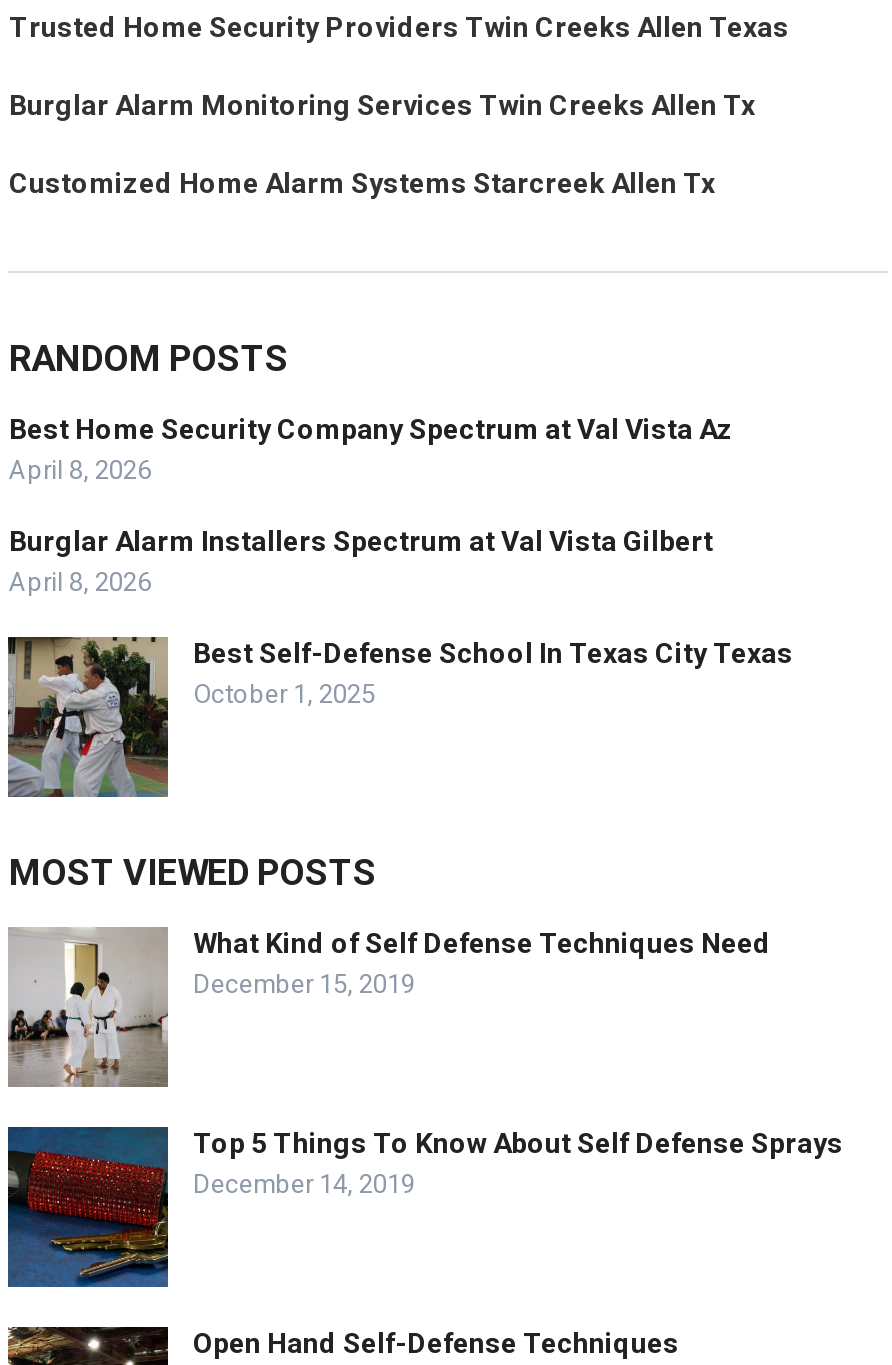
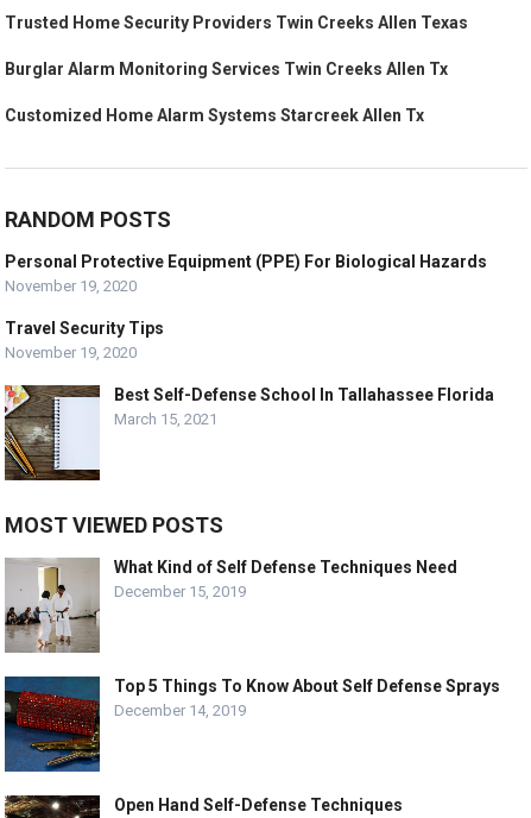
[9,413,733,485] Best Home Security Company Spectrum at Val Vista Az | April 8, 2026 -> [5,252,488,295] Personal Protective Equipment (PPE) For Biological Hazards | November 19, 2020
[9,525,713,597] Burglar Alarm Installers Spectrum at Val Vista Gilbert | April 8, 2026 -> [5,319,165,361] Travel Security Tips | November 19, 2020
[6,635,793,799] [image] | Best Self-Defense School In Texas City Texas | October 1, 2025 -> [4,384,495,482] [image] | Best Self-Defense School In Tallahassee Florida | March 15, 2021

